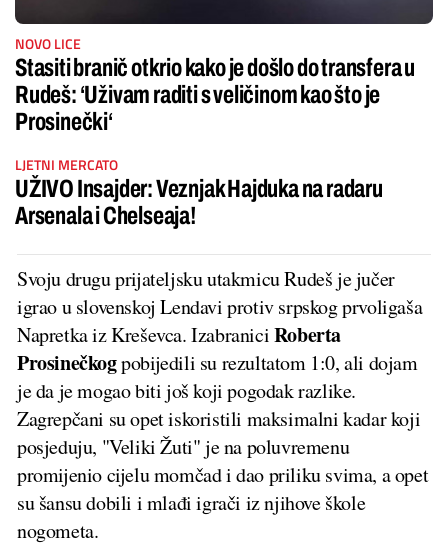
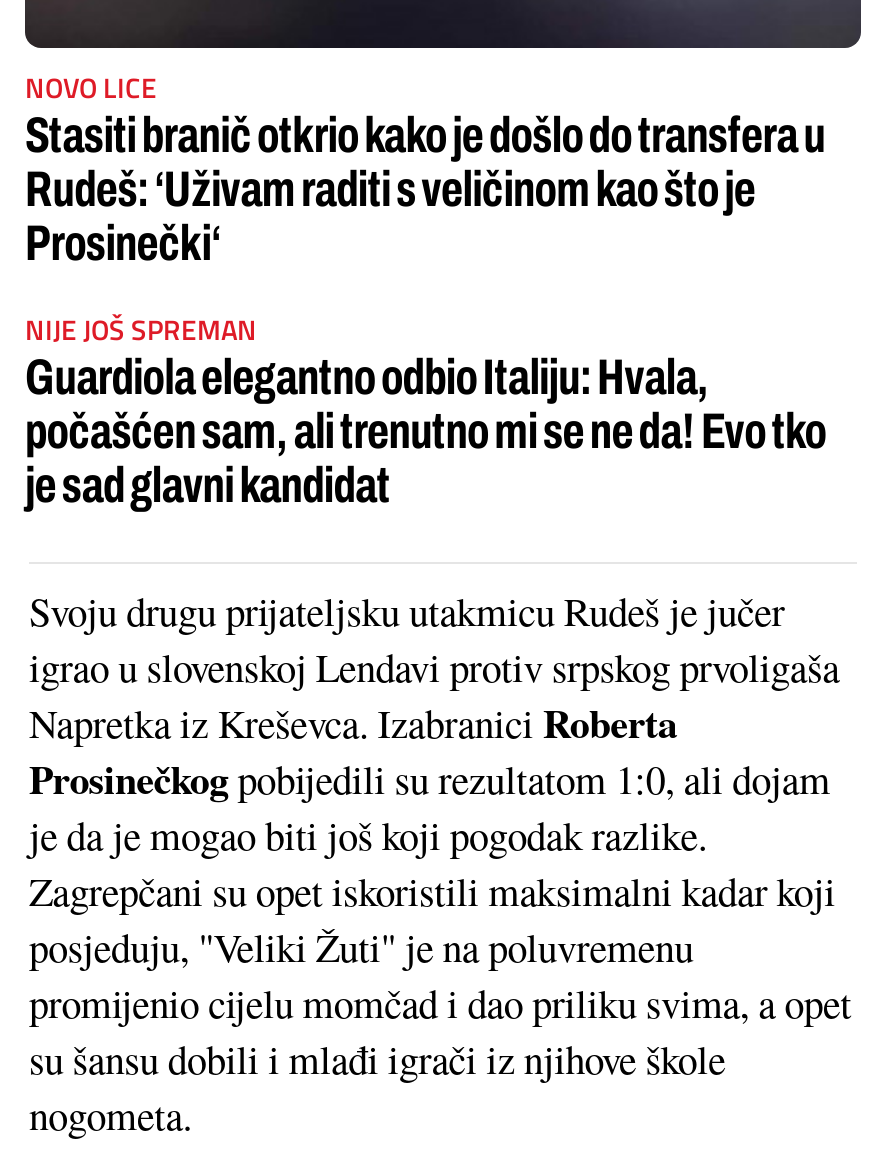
[15,154,383,229] LJETNI MERCATO | UŽIVO Insajder: Veznjak Hajduka na radaru | Arsenala i Chelseaja! -> [25,308,826,512] NIJE JOŠ SPREMAN | Guardiola elegantno odbio Italiju: Hvala, | počašćen sam, ali trenutno mi se ne da! Evo tko | je sad glavni kandidat

